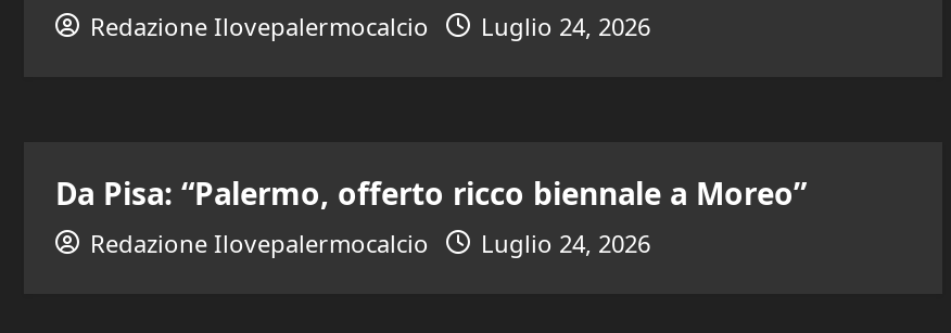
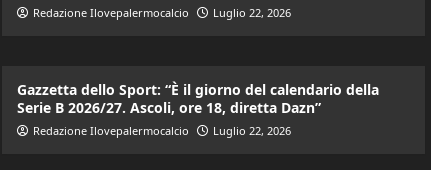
[90,10,650,42] Redazione Ilovepalermocalcio Luglio 24, 2026 -> [32,4,290,19] Redazione Ilovepalermocalcio Luglio 22, 2026
[55,172,807,214] Da Pisa: “Palermo, offerto ricco biennale a Moreo” -> [16,79,378,116] Gazzetta dello Sport: “È il giorno del calendario della | Serie B 2026/27. Ascoli, ore 18, diretta Dazn”
[90,227,650,259] Redazione Ilovepalermocalcio Luglio 24, 2026 -> [32,122,290,137] Redazione Ilovepalermocalcio Luglio 22, 2026

